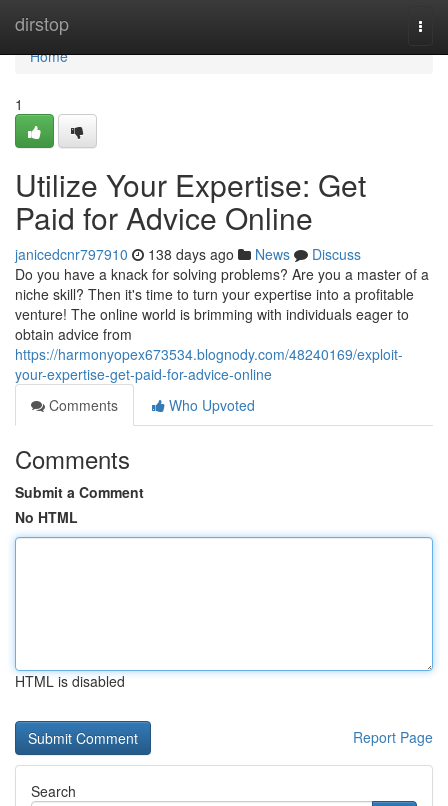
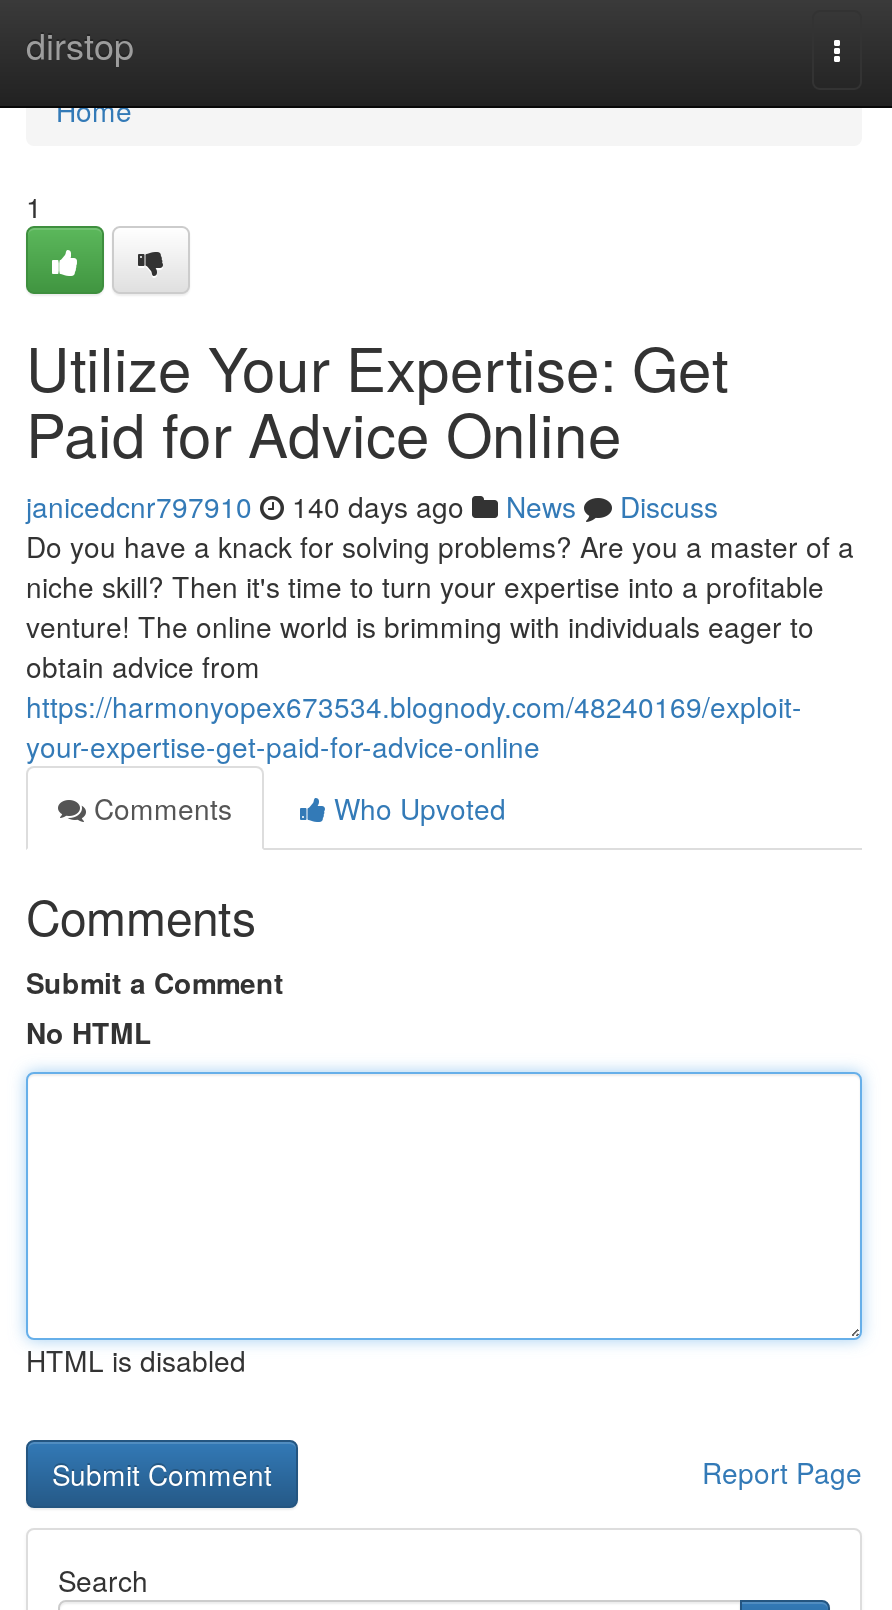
[15,244,361,264] janicedcnr797910 138 days ago News Discuss -> [26,486,718,526] janicedcnr797910 140 days ago News Discuss

